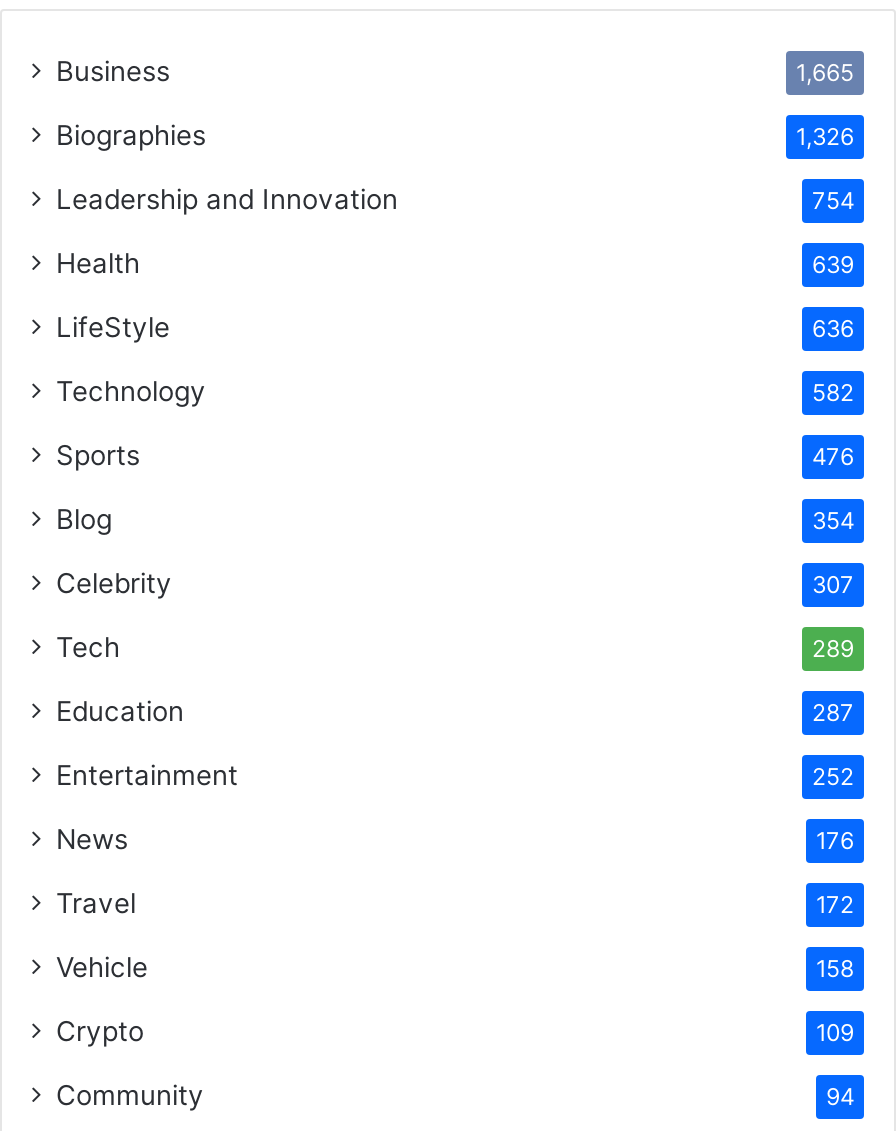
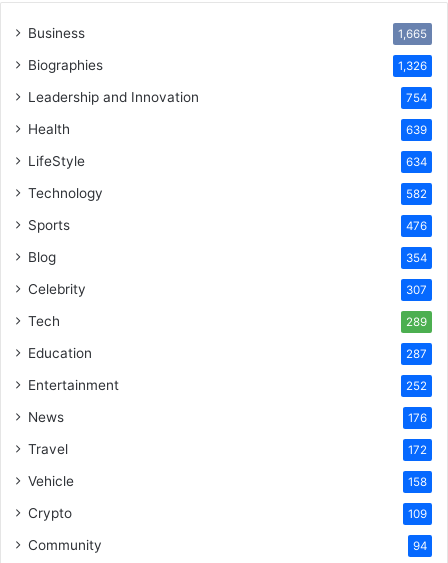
[812,316,854,344] 636 -> [406,154,427,168] 634

